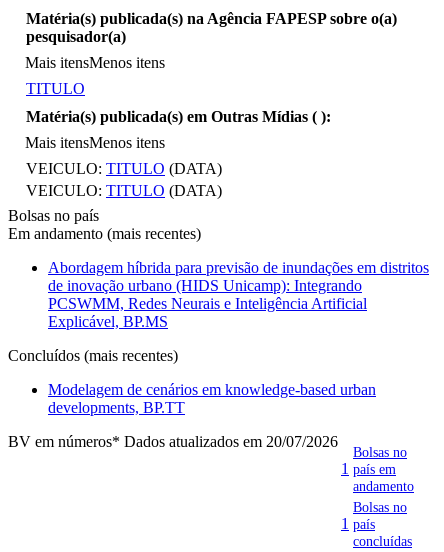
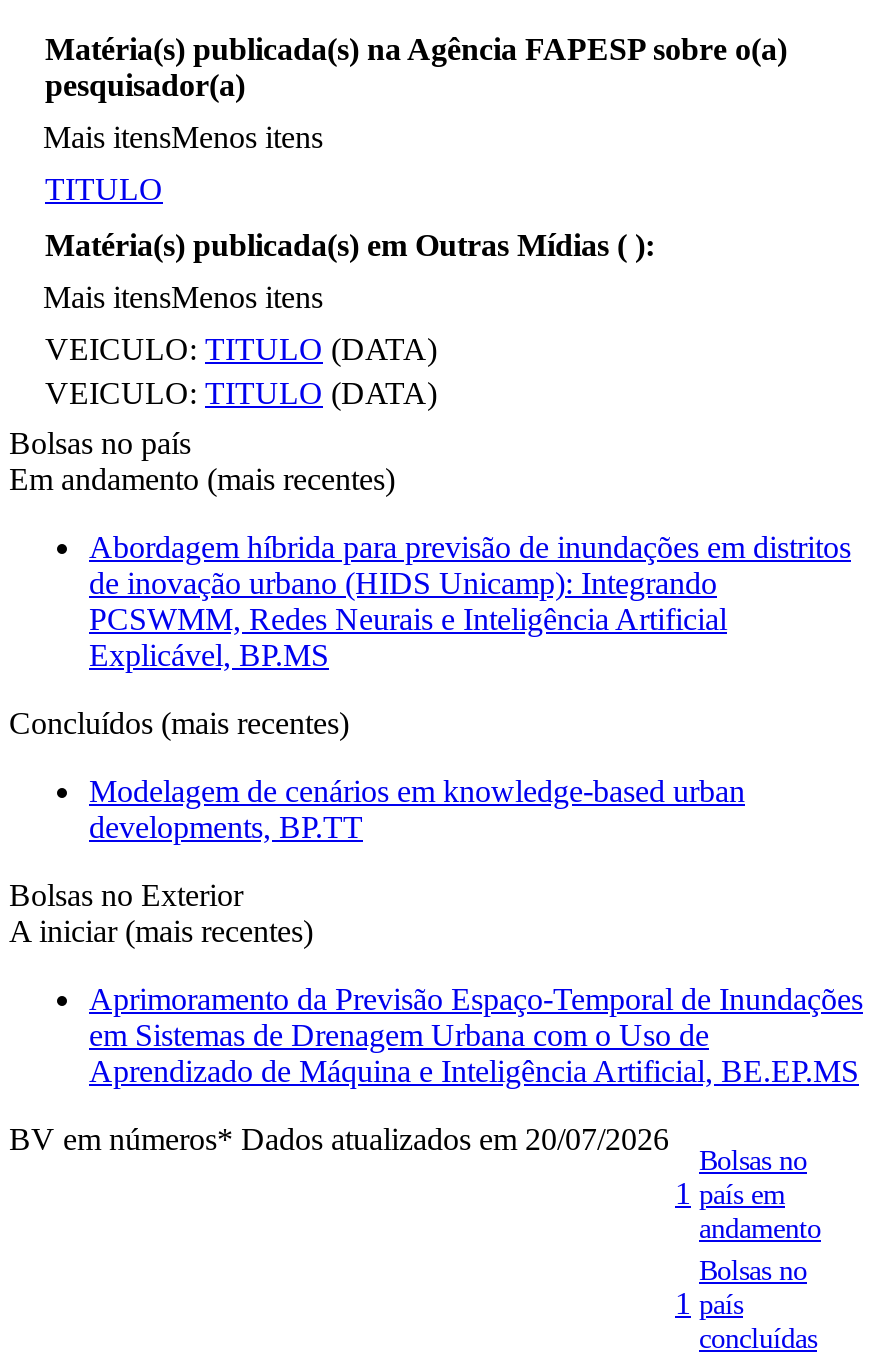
none -> [9,877,863,1087] Bolsas no Exterior | A iniciar (mais recentes) | Aprimoramento da Previsão Espaço-Temporal de Inundações | em Sistemas de Drenagem Urbana com o Uso de | Aprendizado de Máquina e Inteligência Artificial, BE.EP.MS

